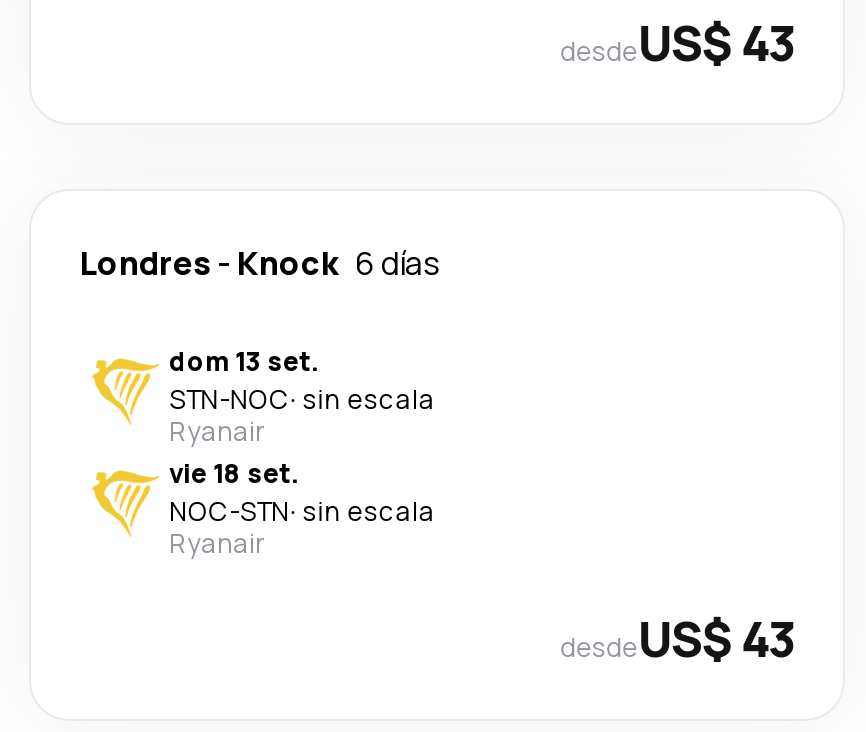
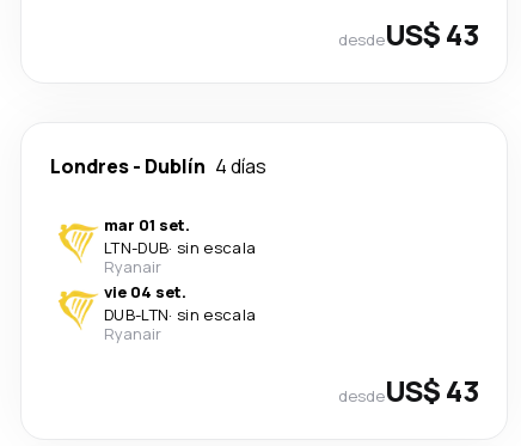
[79,241,441,285] Londres - Knock 6 días -> [50,153,266,179] Londres - Dublín 4 días
[169,343,319,379] dom 13 set. -> [104,214,190,236] mar 01 set.
[169,381,435,417] STN-NOC · sin escala -> [104,237,256,258] LTN-DUB · sin escala
[169,455,299,491] vie 18 set. -> [104,281,186,303] vie 04 set.
[169,493,435,529] NOC-STN · sin escala -> [104,304,256,325] DUB-LTN · sin escala

